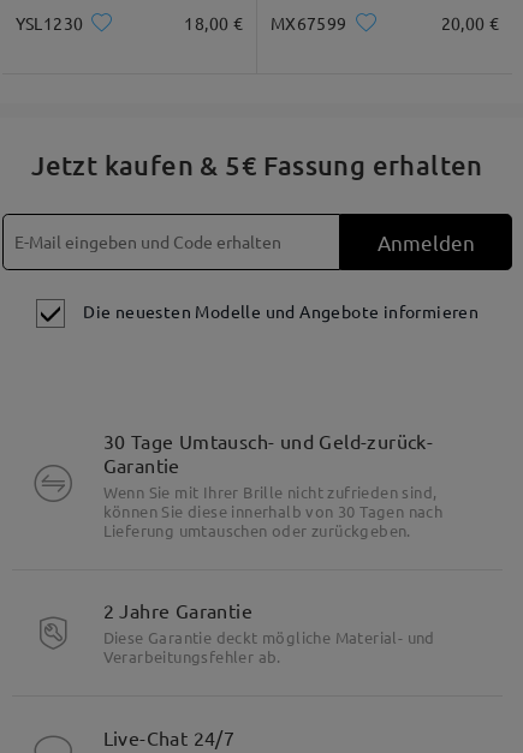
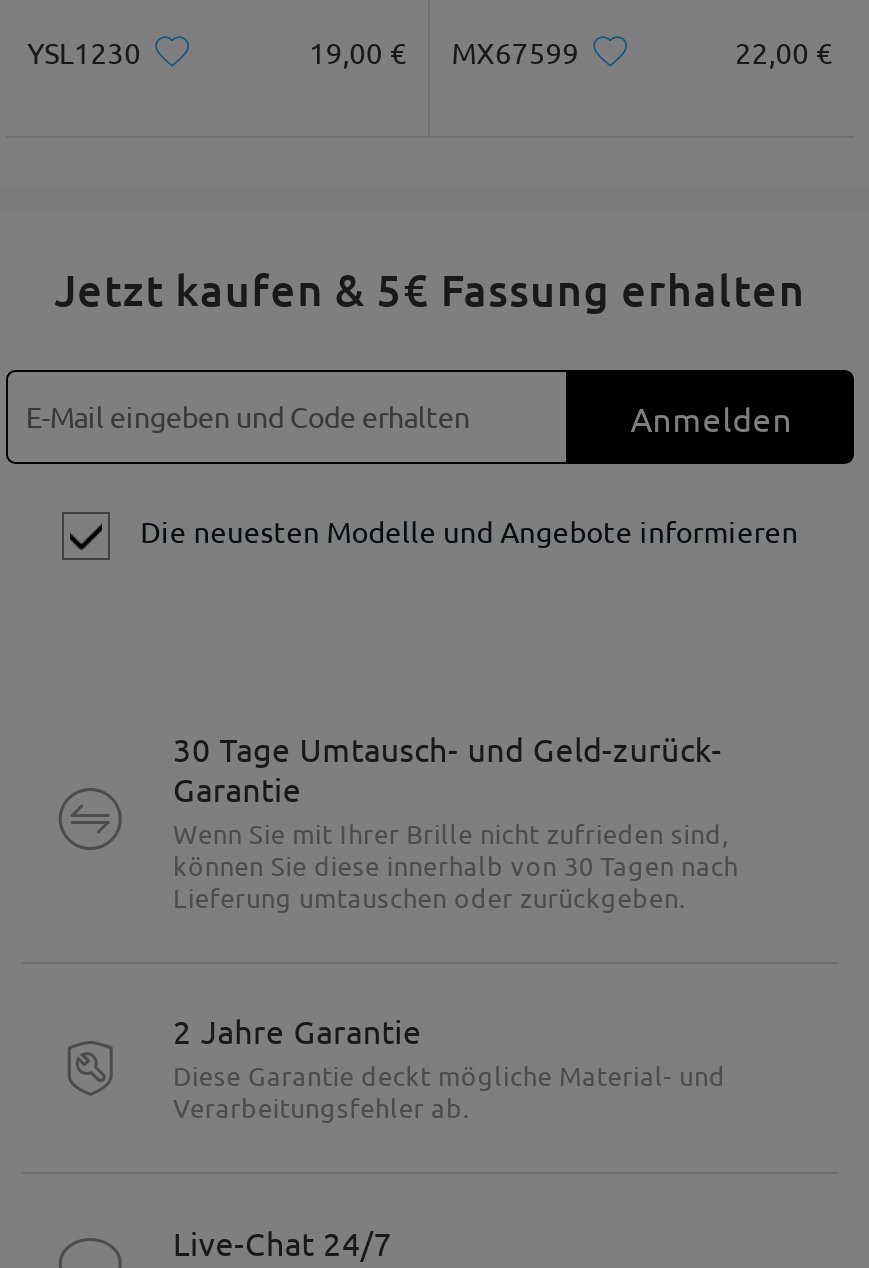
[185,12,347,34] 18,00 € MX67599 -> [309,33,579,70] 19,00 € MX67599
[441,12,499,34] 20,00 € -> [735,34,833,70] 22,00 €

